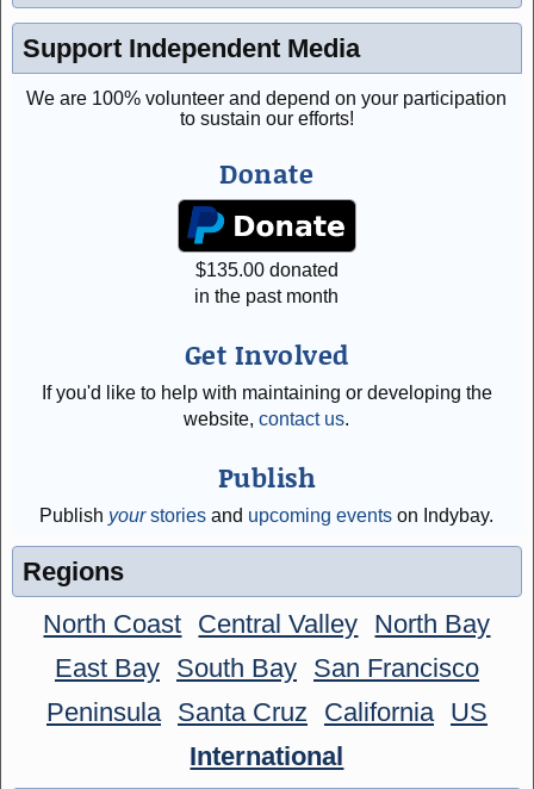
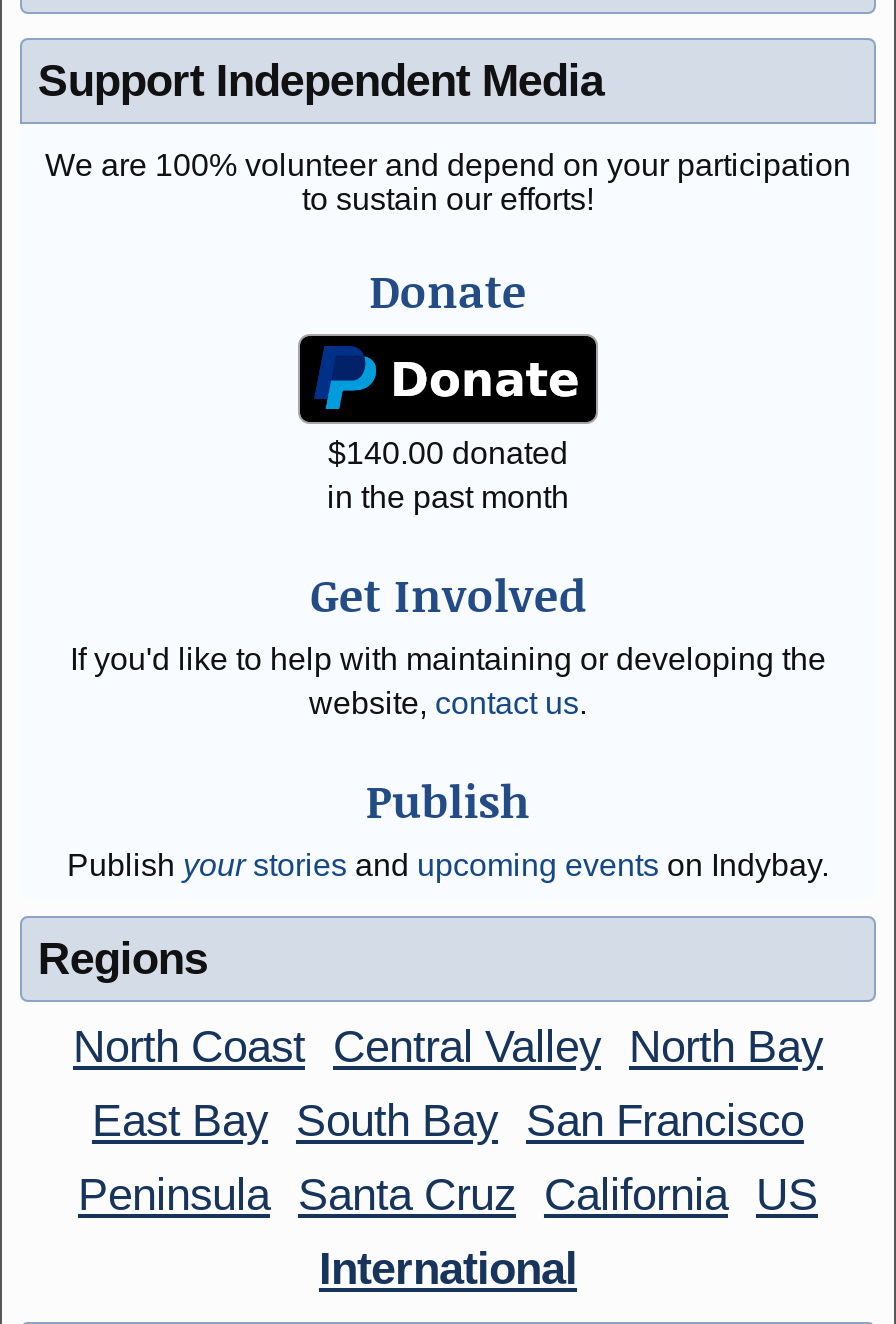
[195,259,339,280] $135.00 donated -> [328,435,568,469] $140.00 donated

